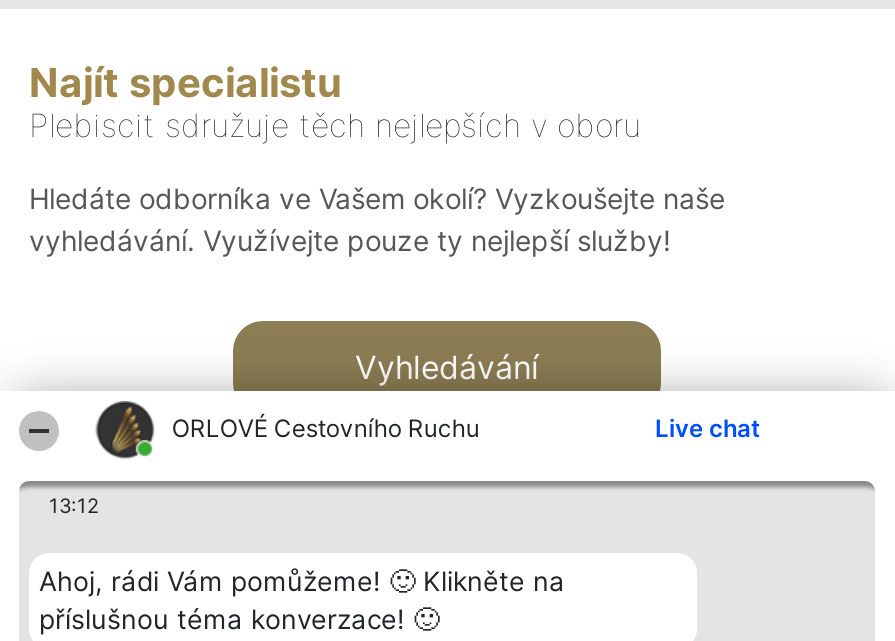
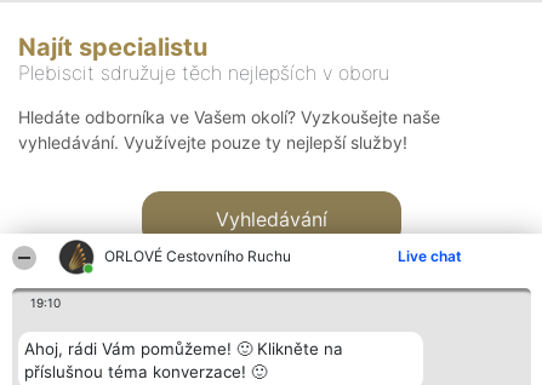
[49,493,99,517] 13:12 -> [30,295,61,310] 19:10

